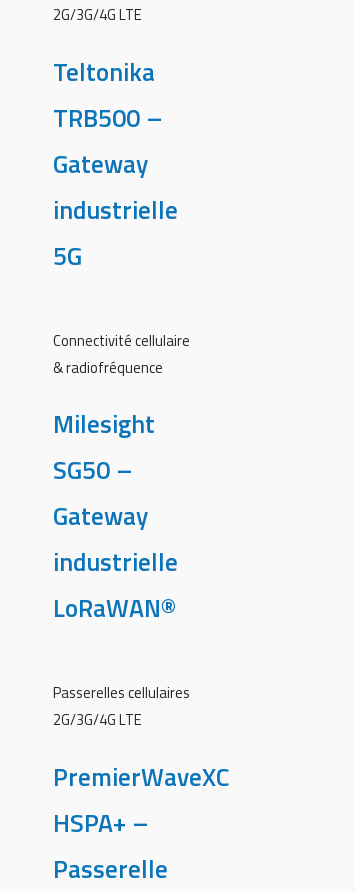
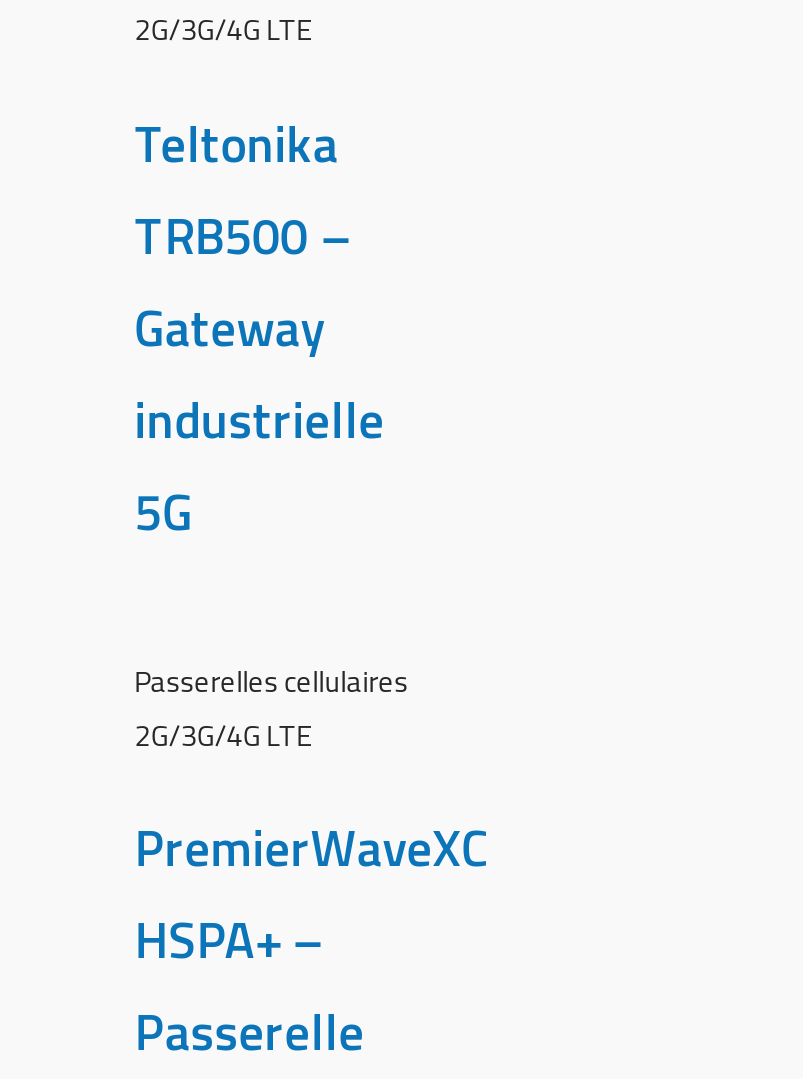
[53,329,190,627] Connectivité cellulaire | & radiofréquence | Milesight | SG50 – | Gateway | industrielle | LoRaWAN® -> none

